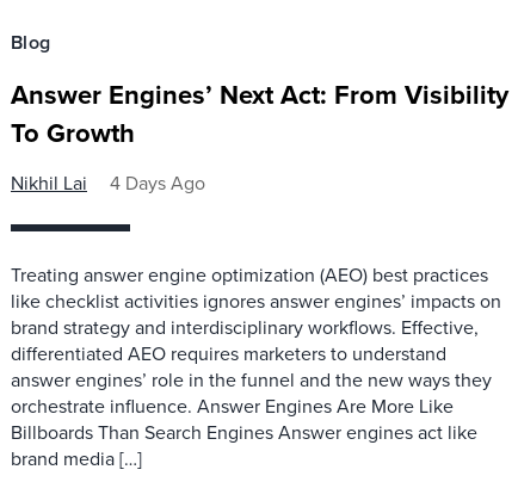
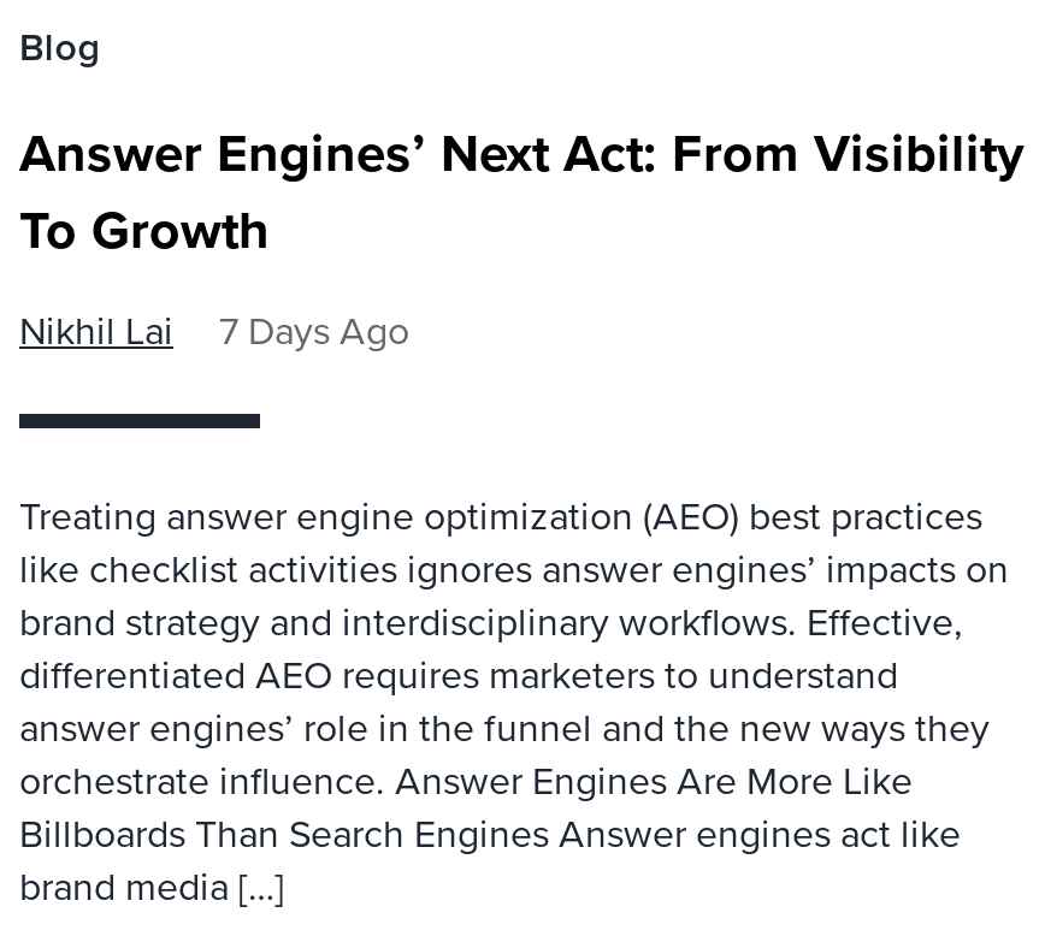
[11,169,205,196] Nikhil Lai 4 Days Ago -> [19,303,409,356] Nikhil Lai 7 Days Ago

